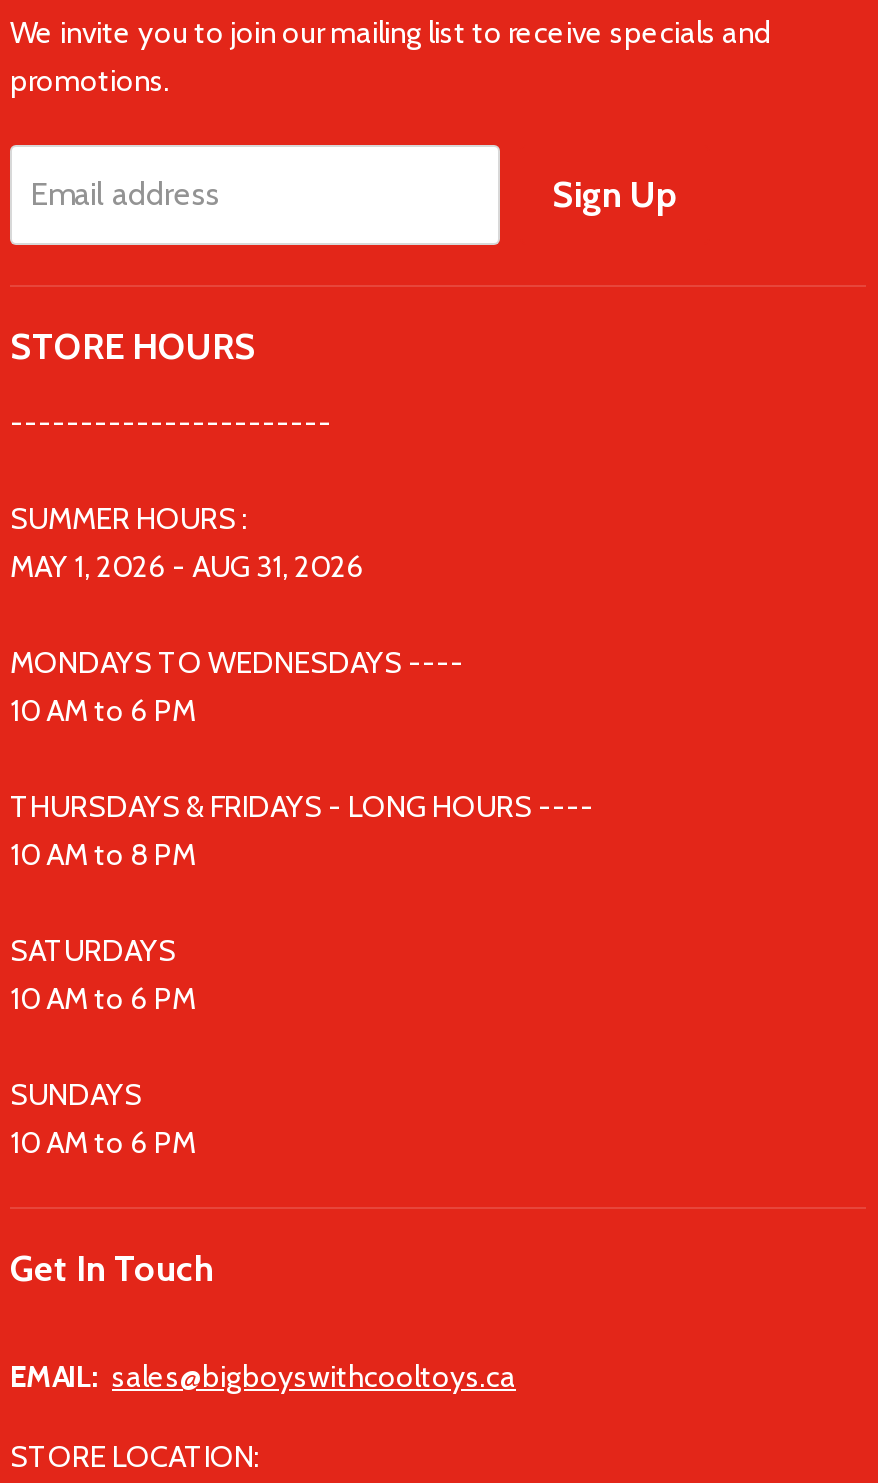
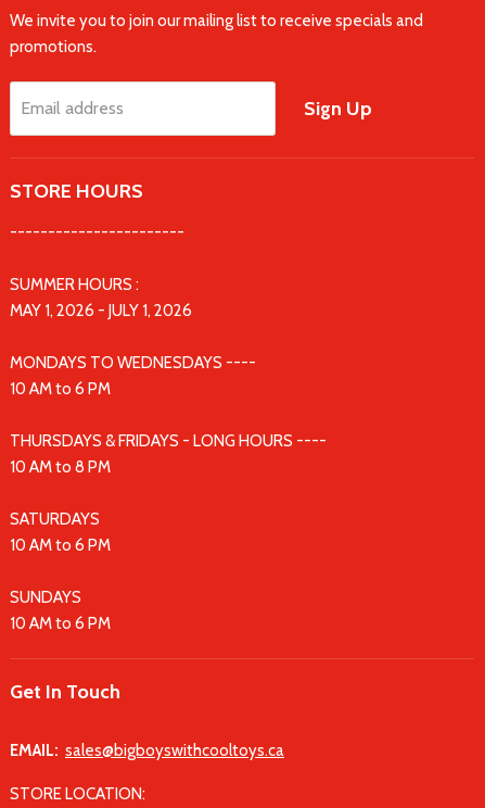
[10,548,364,584] MAY 1, 2026 - AUG 31, 2026 -> [10,301,192,320] MAY 1, 2026 - JULY 1, 2026

